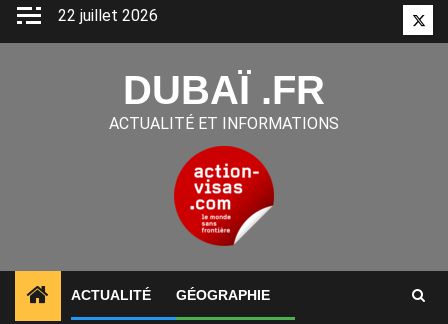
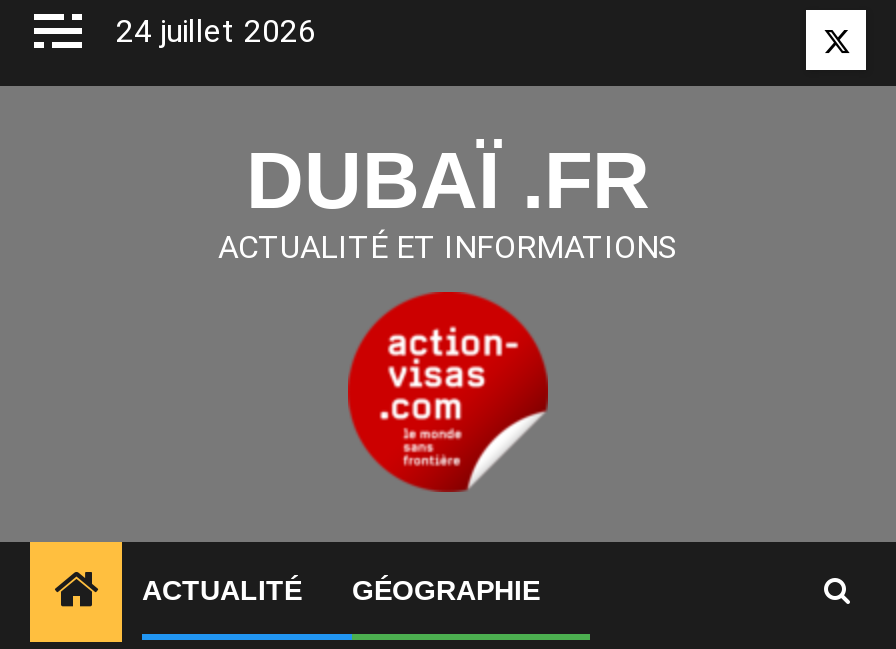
[58,6,158,25] 22 juillet 2026 -> [116,12,316,50] 24 juillet 2026

